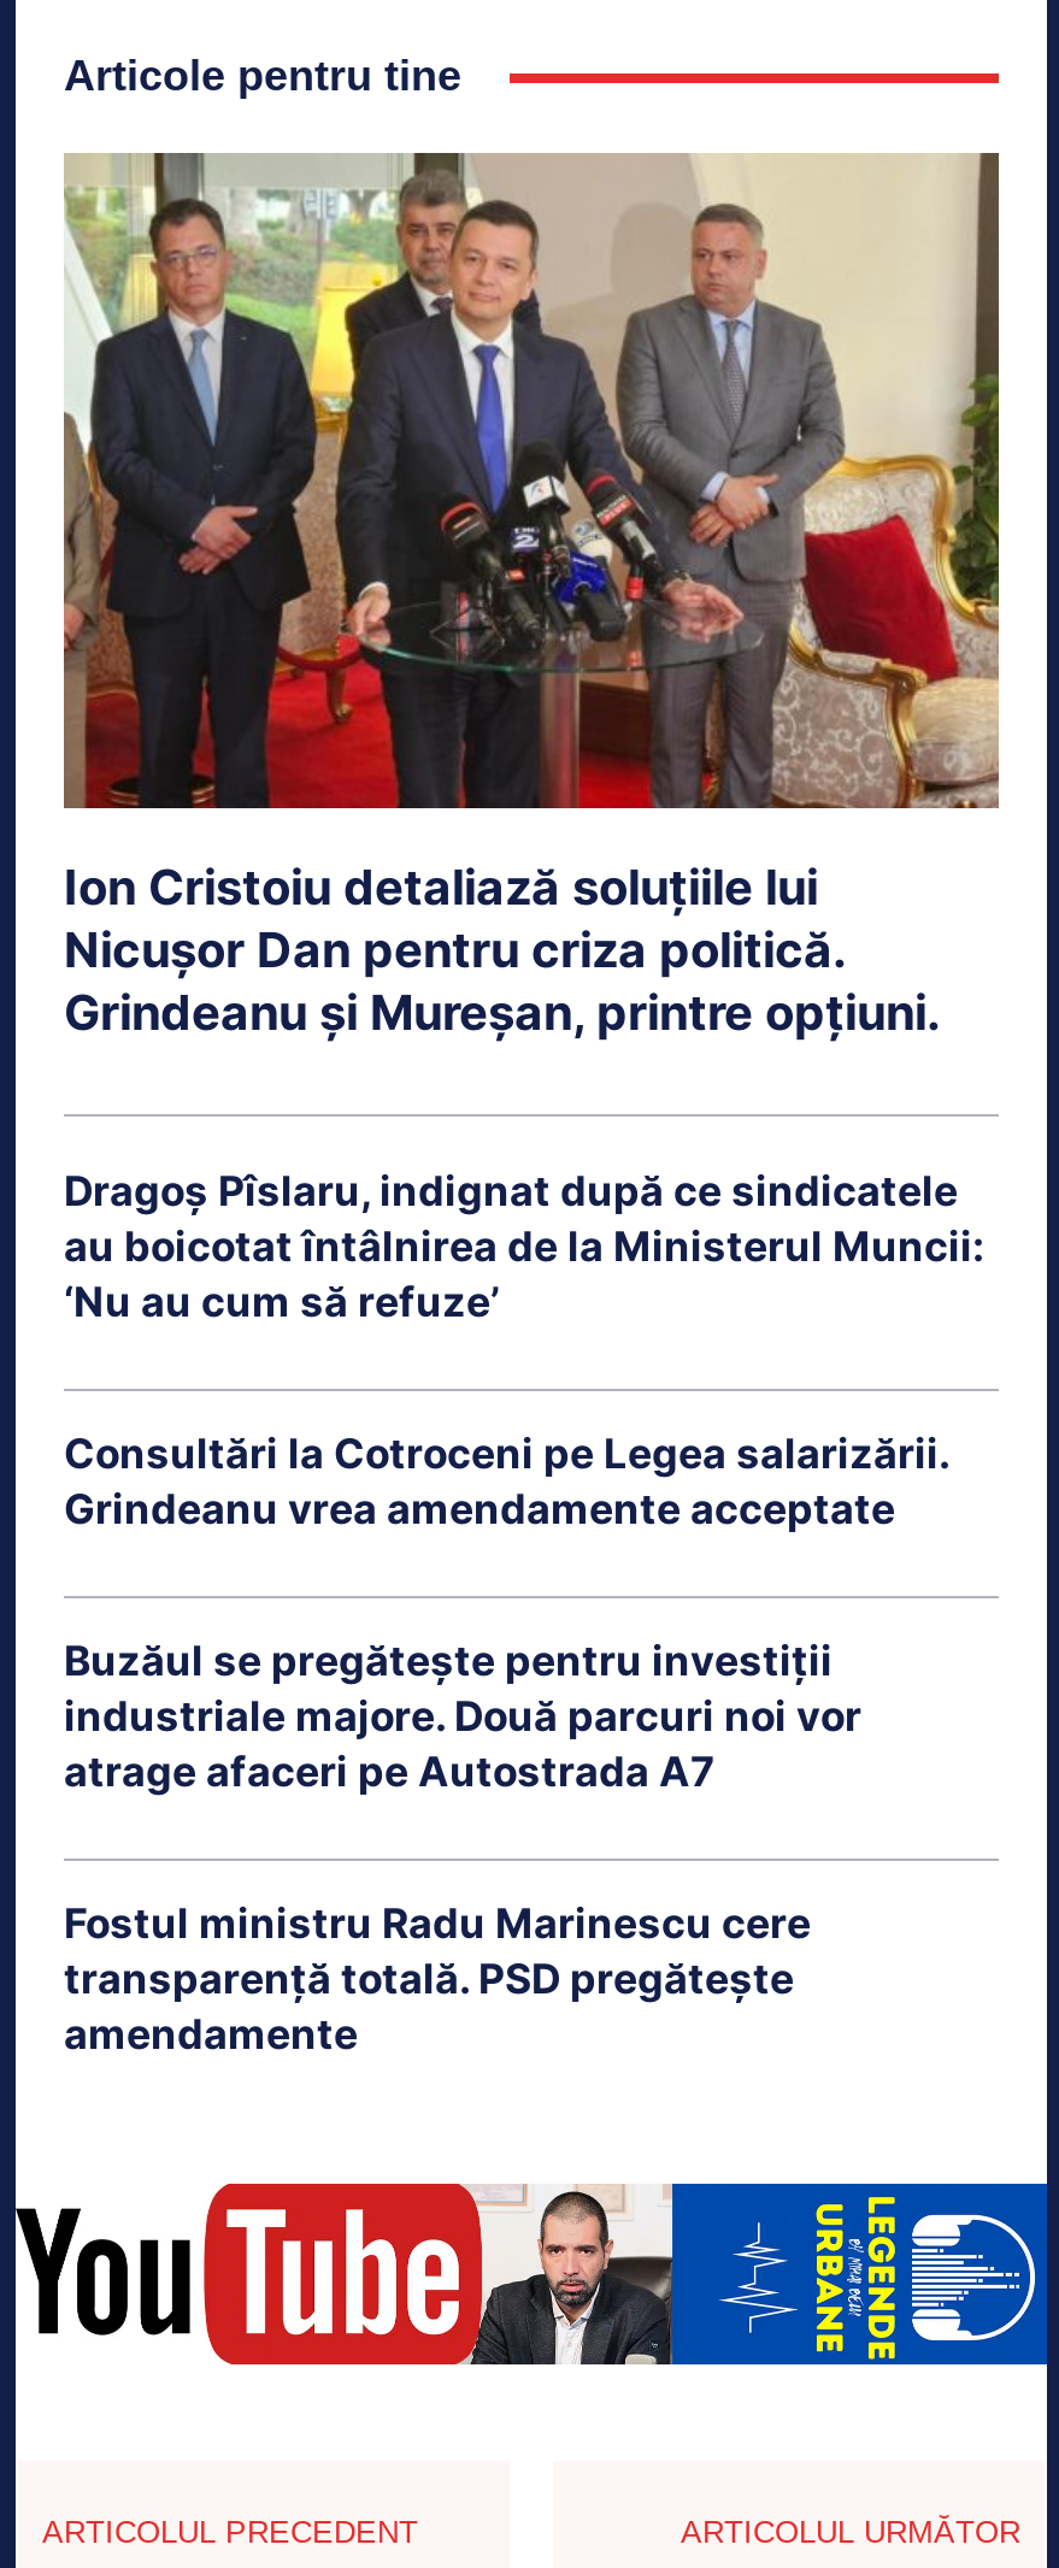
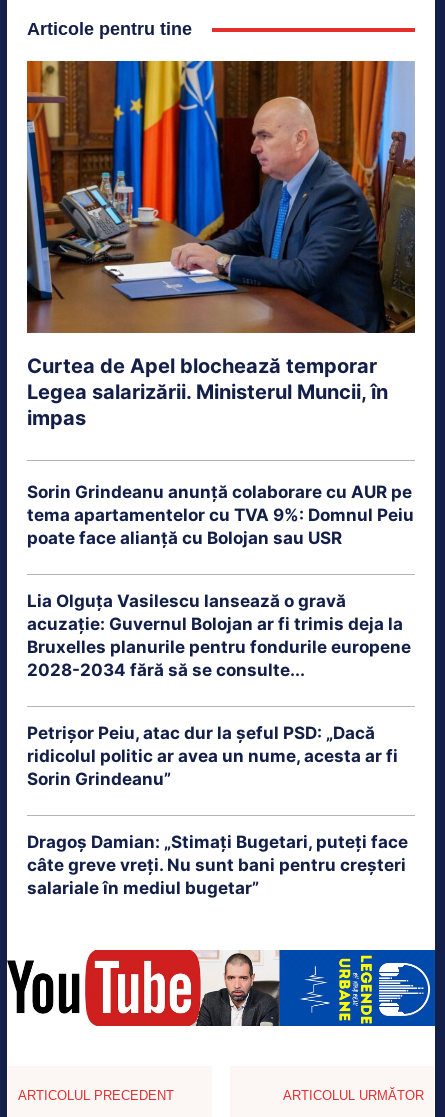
[61,151,1001,1042] [image] | Ion Cristoiu detaliază soluțiile lui | Nicușor Dan pentru criza politică. | Grindeanu și Mureșan, printre opțiuni. -> [26,60,415,430] [image] | Curtea de Apel blochează temporar | Legea salarizării. Ministerul Muncii, în | impas
[64,1167,984,1326] Dragoș Pîslaru, indignat după ce sindicatele | au boicotat întâlnirea de la Ministerul Muncii: | ‘Nu au cum să refuze’ -> [27,482,414,548] Sorin Grindeanu anunță colaborare cu AUR pe | tema apartamentelor cu TVA 9%: Domnul Peiu | poate face alianță cu Bolojan sau USR
[64,1430,951,1533] Consultări la Cotroceni pe Legea salarizării. | Grindeanu vrea amendamente acceptate -> [27,591,411,680] Lia Olguța Vasilescu lansează o gravă | acuzație: Guvernul Bolojan ar fi trimis deja la | Bruxelles planurile pentru fondurile europene | 2028-2034 fără să se consulte...
[64,1637,861,1796] Buzăul se pregătește pentru investiții | industriale majore. Două parcuri noi vor | atrage afaceri pe Autostrada A7 -> [27,723,398,789] Petrișor Peiu, atac dur la șeful PSD: „Dacă | ridicolul politic ar avea un nume, acesta ar fi | Sorin Grindeanu”
[64,1900,811,2058] Fostul ministru Radu Marinescu cere | transparență totală. PSD pregătește | amendamente -> [27,832,408,898] Dragoș Damian: „Stimați Bugetari, puteți face | câte greve vreți. Nu sunt bani pentru creșteri | salariale în mediul bugetar”

